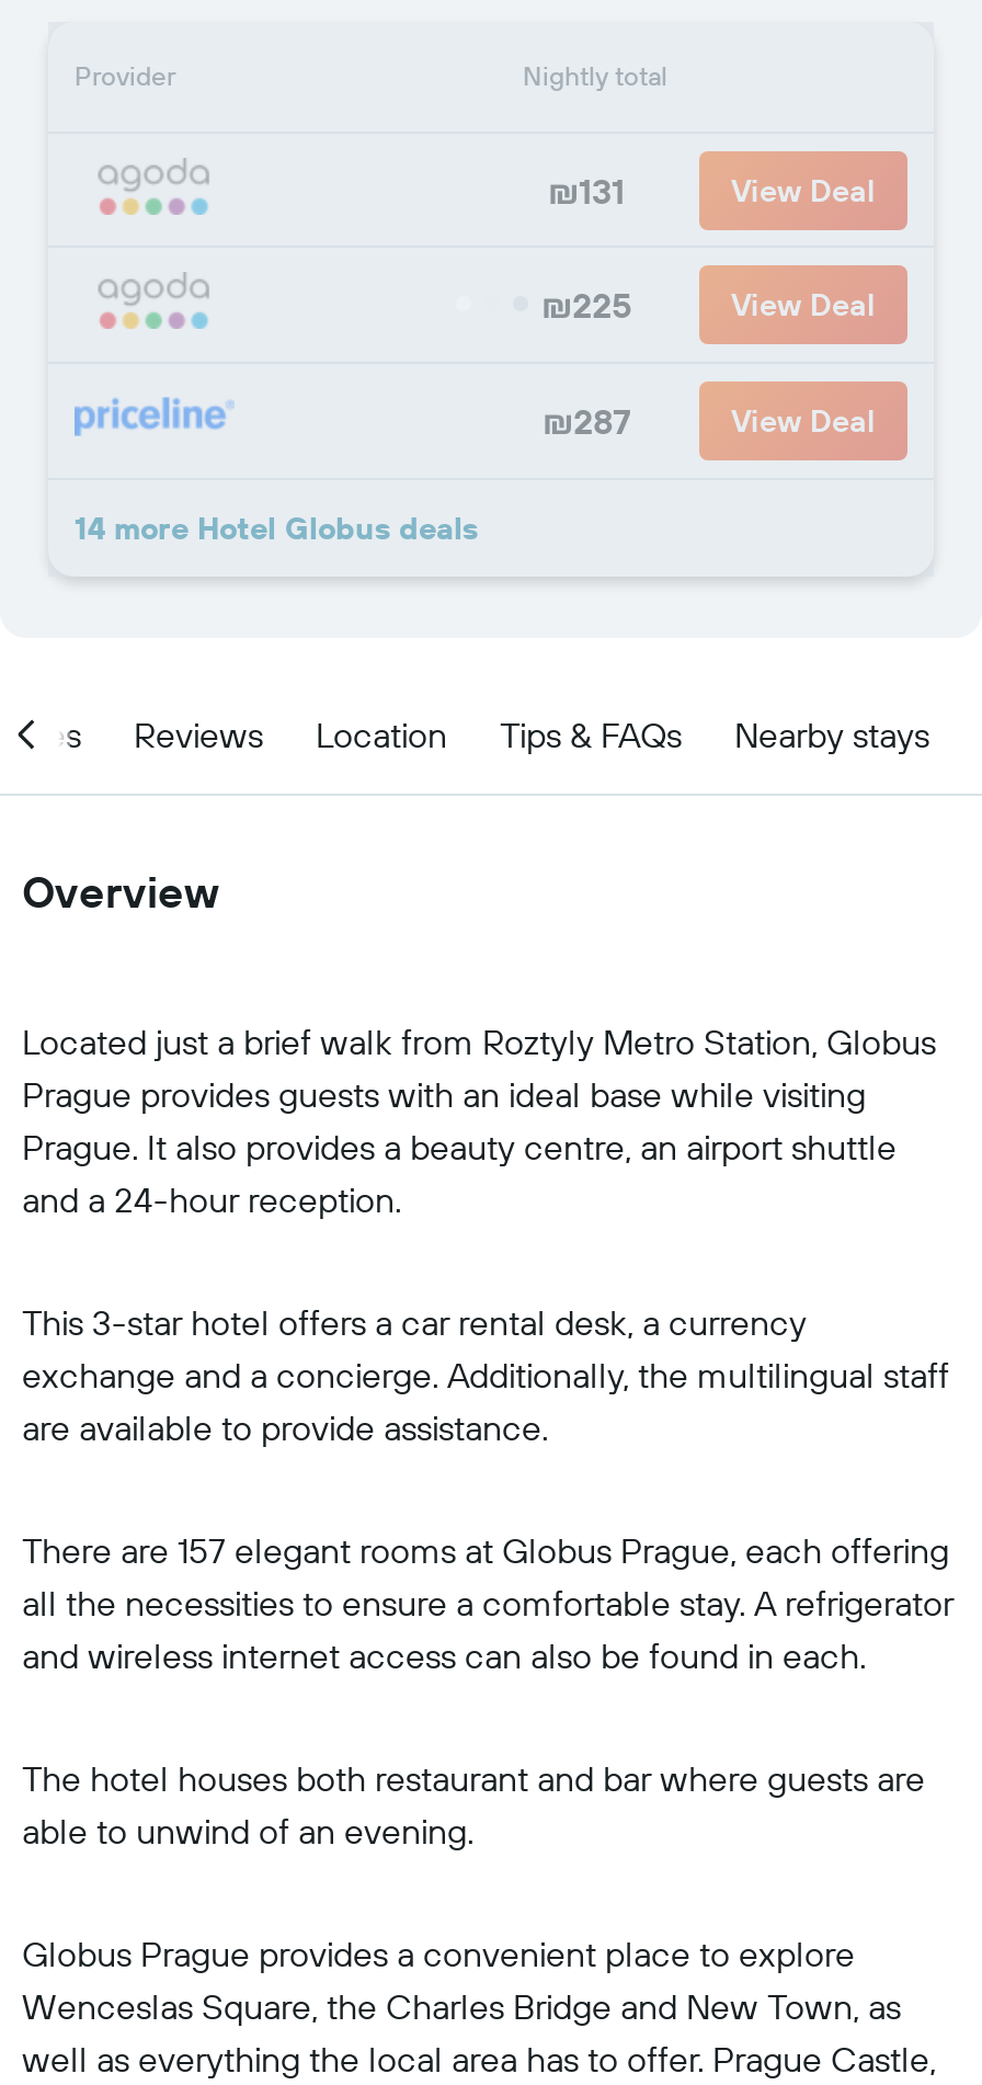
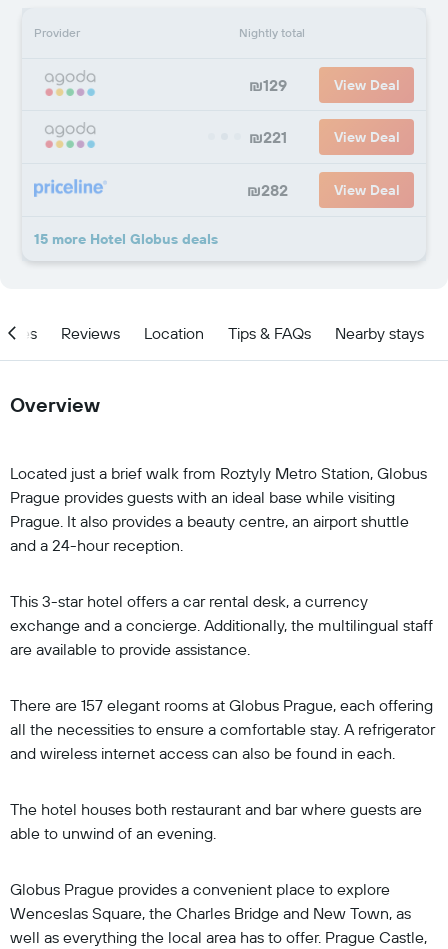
[548,168,625,212] ₪131 -> [248,74,286,94] ₪129
[541,283,631,327] ₪225 -> [248,127,286,147] ₪221
[543,399,630,443] ₪287 -> [247,180,288,200] ₪282
[75,509,478,548] 14 more Hotel Globus deals -> [34,230,218,248] 15 more Hotel Globus deals

